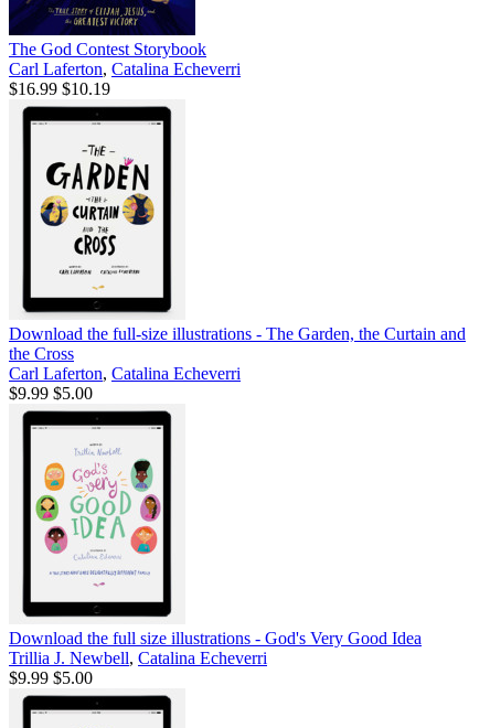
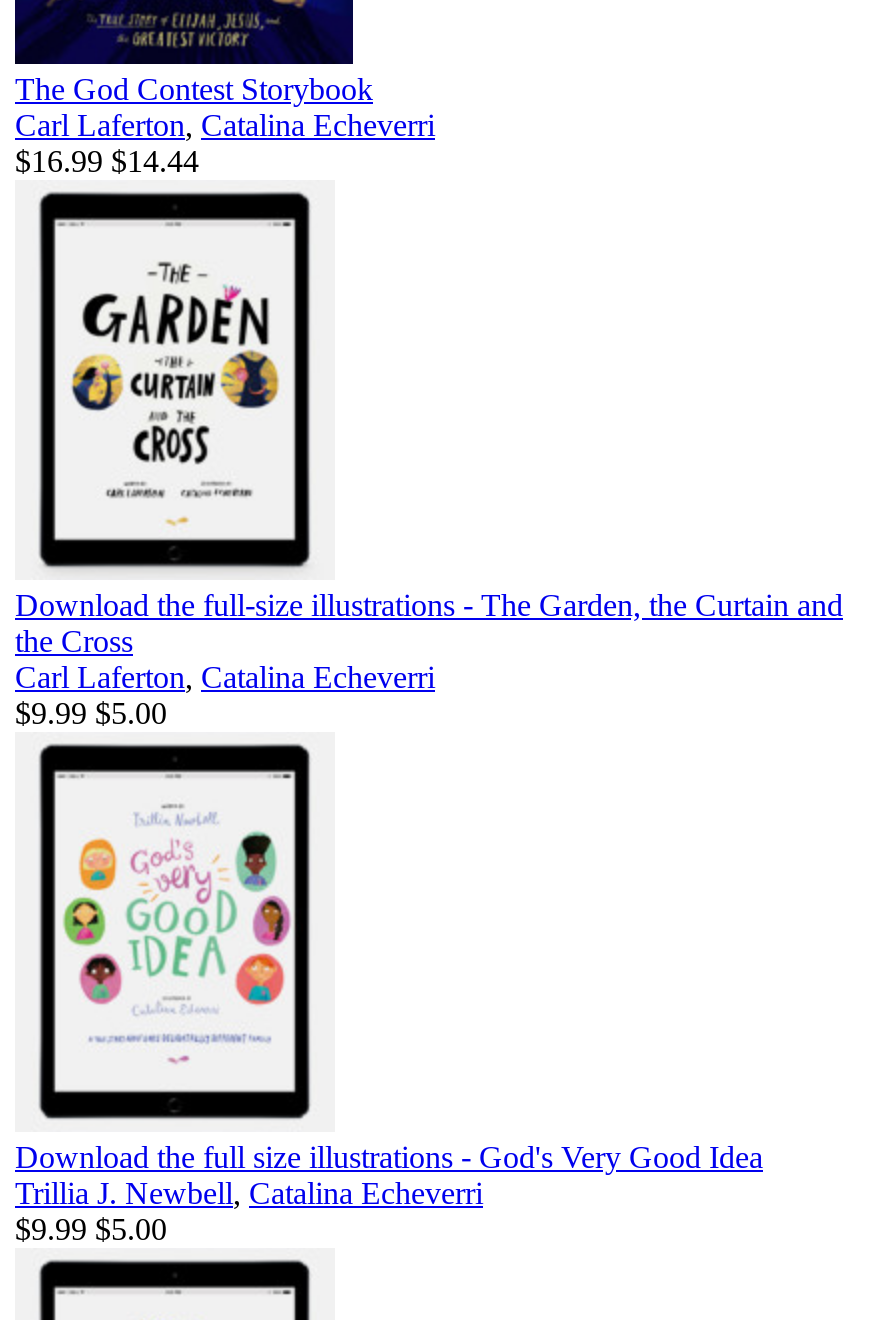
[9,79,110,98] $16.99 $10.19 -> [15,144,199,178] $16.99 $14.44

